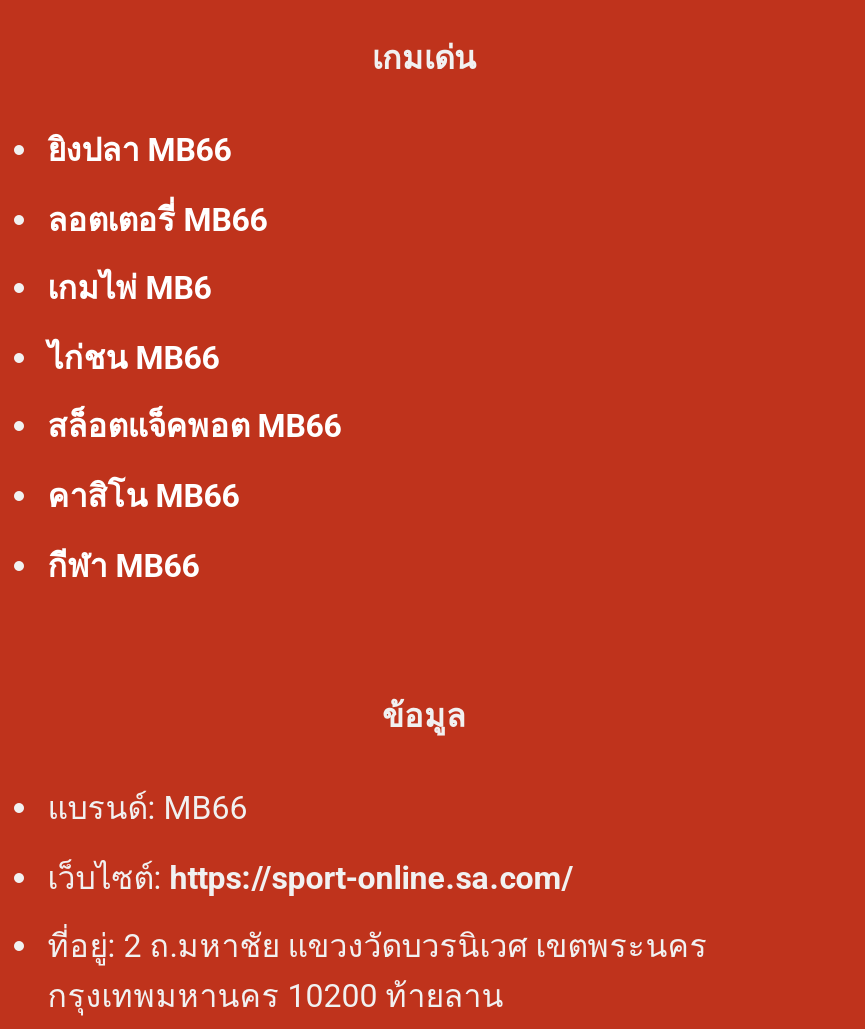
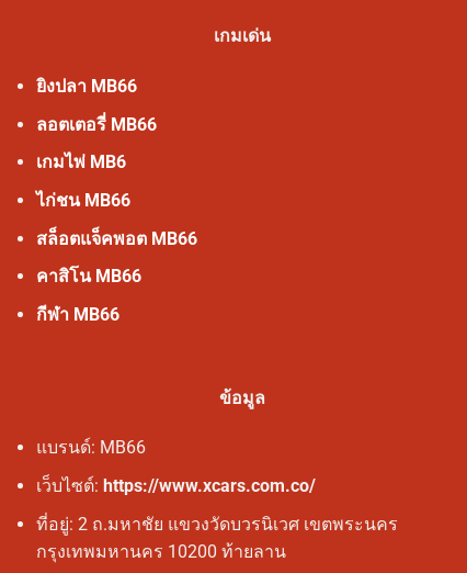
[48,859,574,897] เว็บไซต์: https://sport-online.sa.com/ -> [36,475,315,496] เว็บไซต์: https://www.xcars.com.co/

